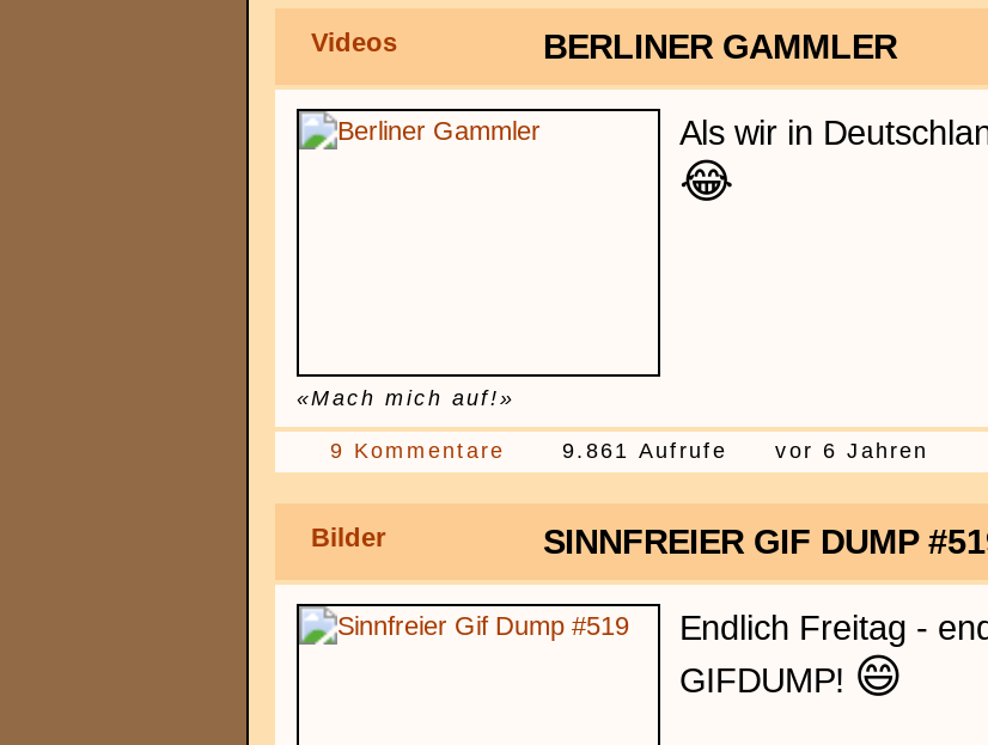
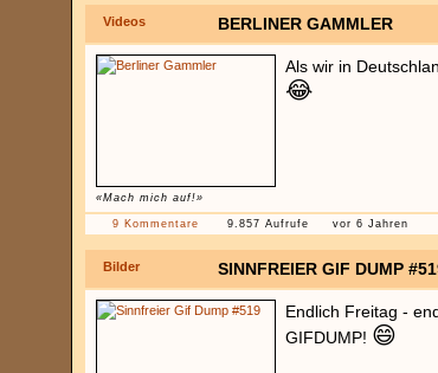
[562,439,928,463] 9.861 Aufrufe vor 6 Jahren -> [227,218,408,230] 9.857 Aufrufe vor 6 Jahren

